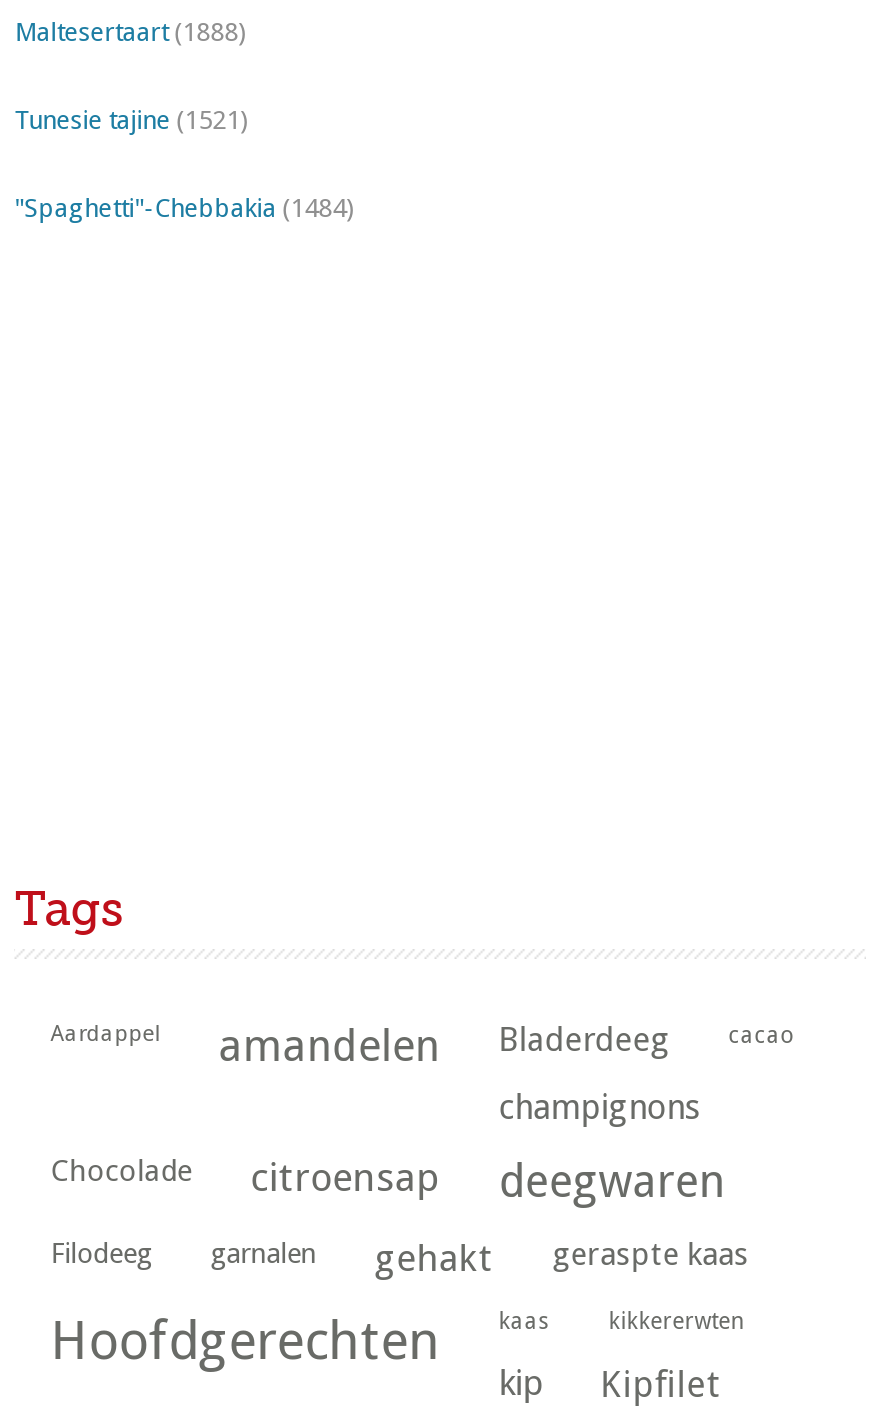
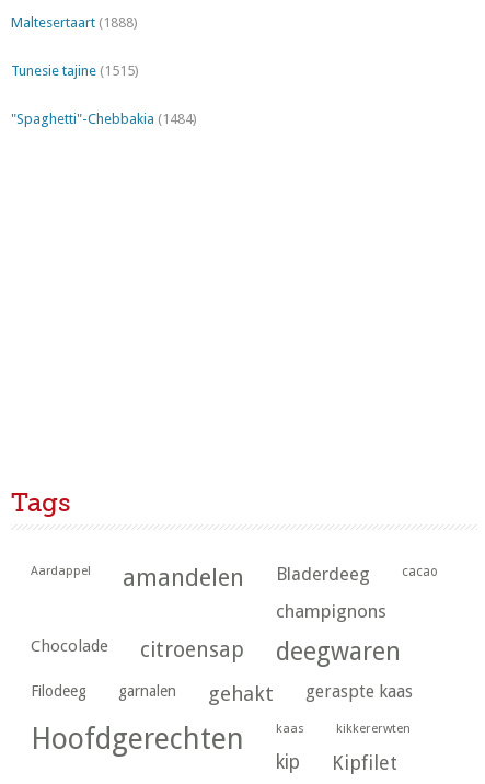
[14,105,248,135] Tunesie tajine (1521) -> [11,63,139,79] Tunesie tajine (1515)

